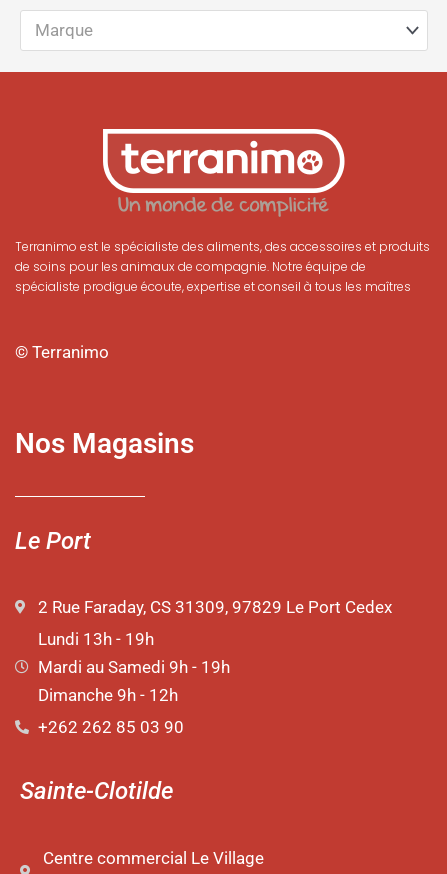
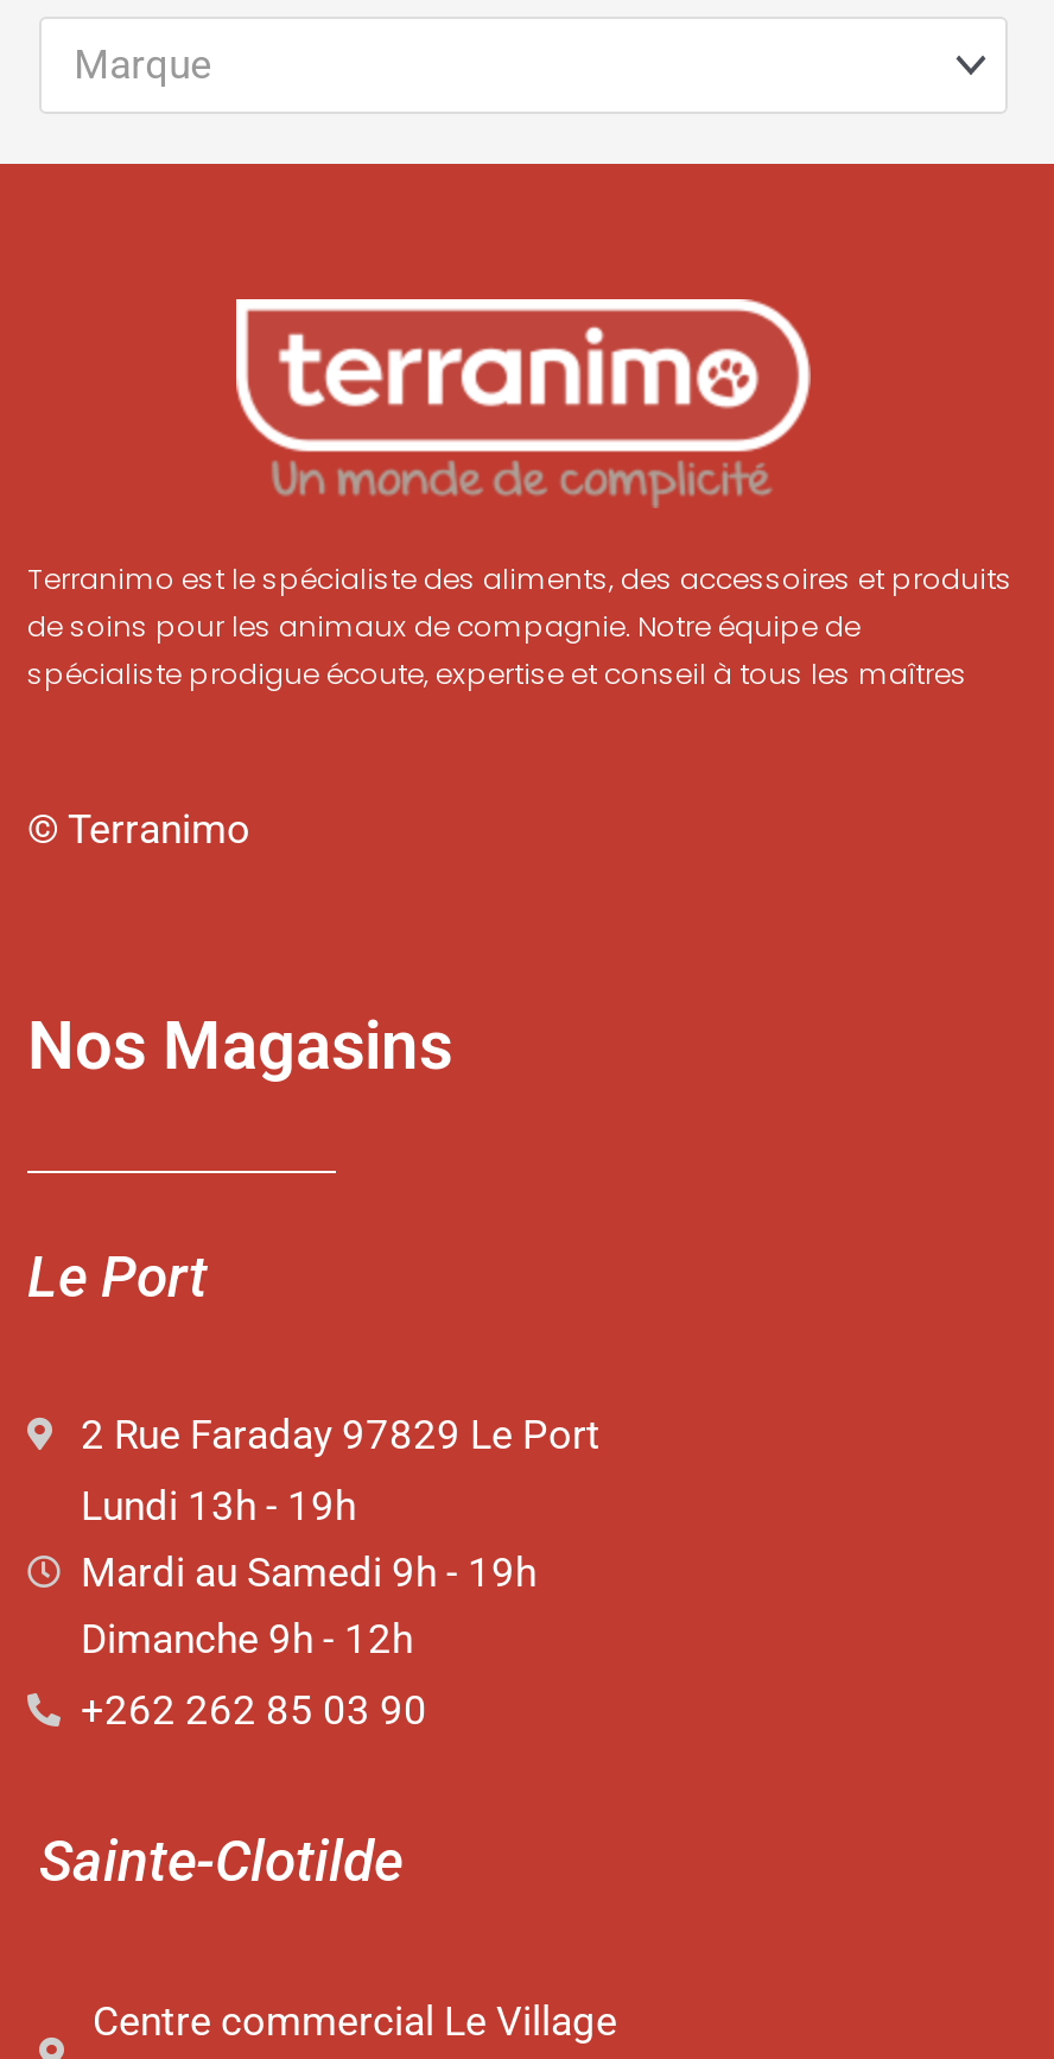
[37,597,391,617] 2 Rue Faraday, CS 31309, 97829 Le Port Cedex -> [81,1412,601,1459] 2 Rue Faraday 97829 Le Port

